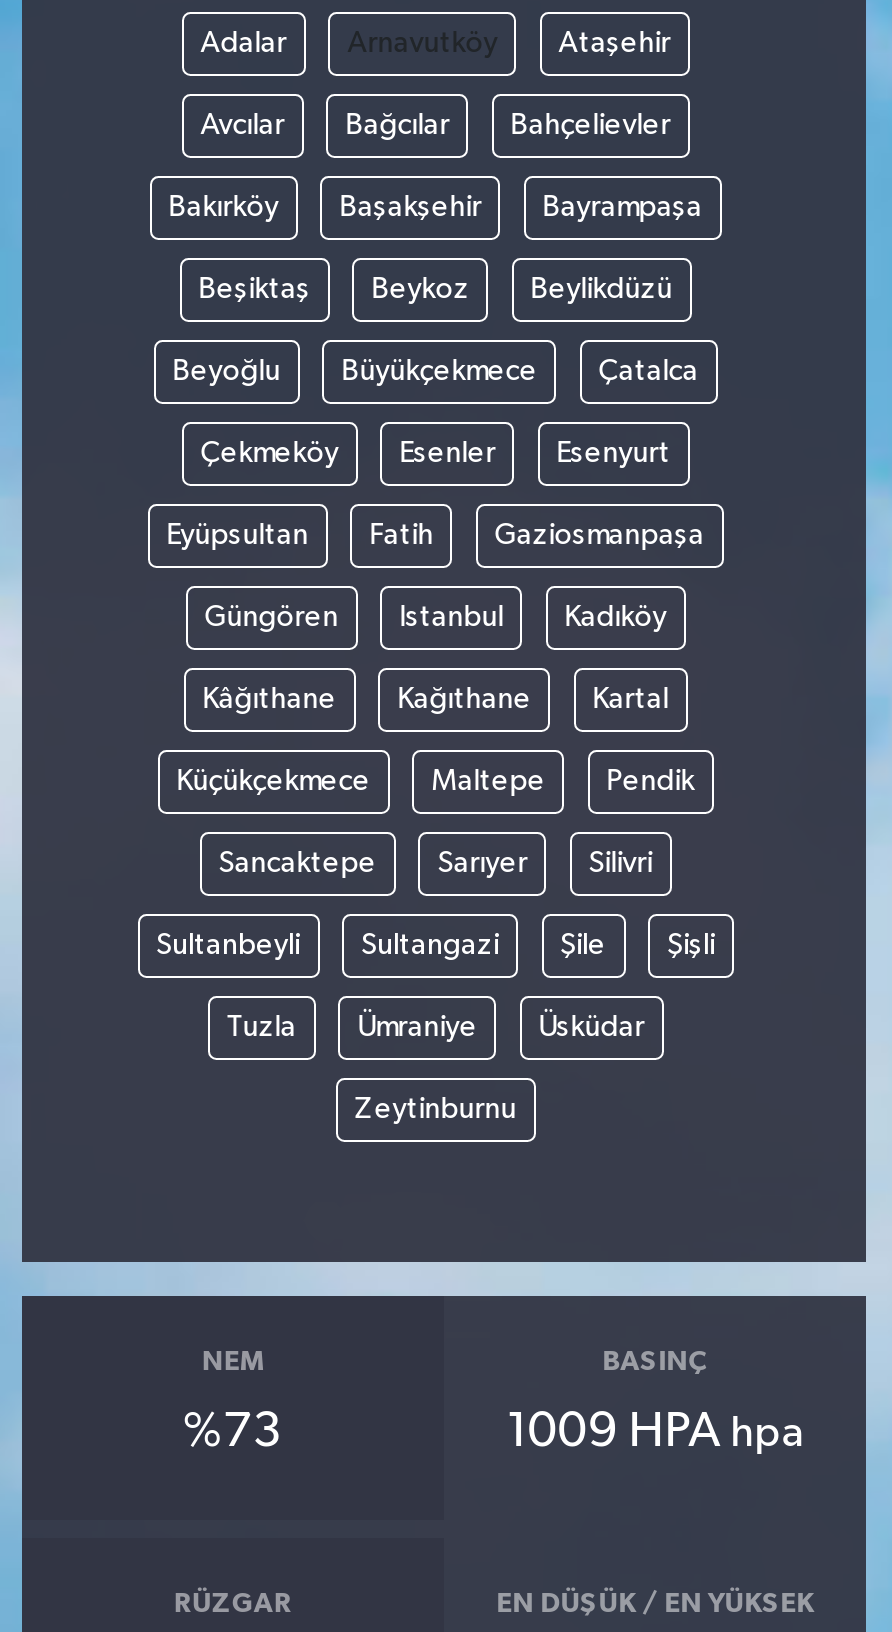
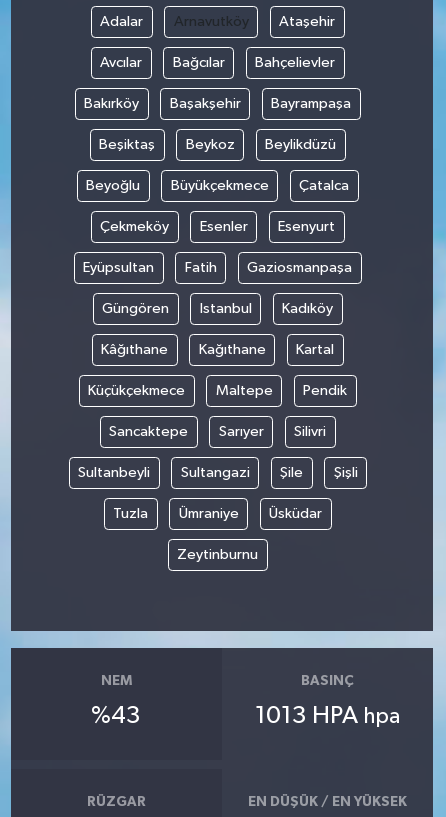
[183,1407,283,1455] %73 -> [91,703,141,727] %43
[506,1407,804,1455] 1009 HPA hpa -> [255,703,400,727] 1013 HPA hpa

